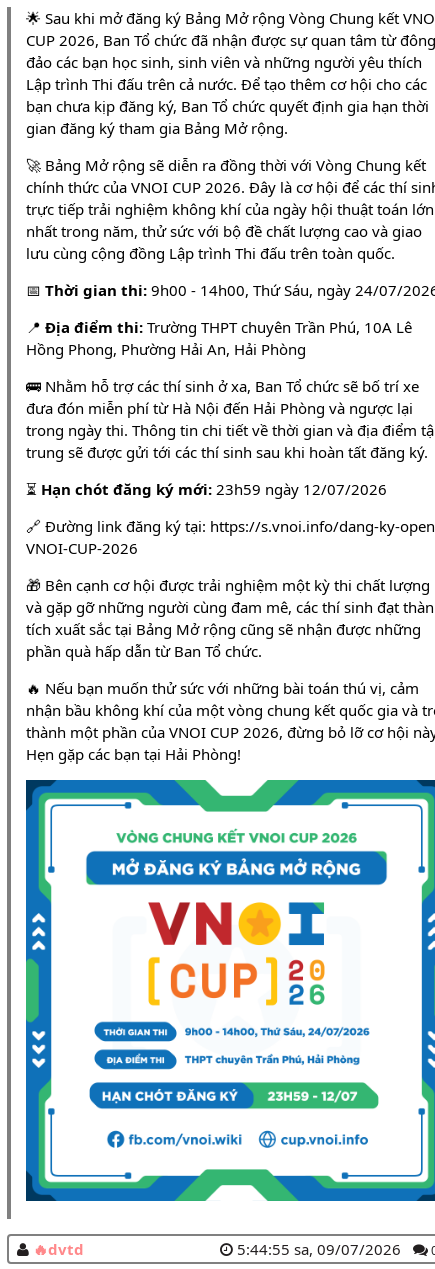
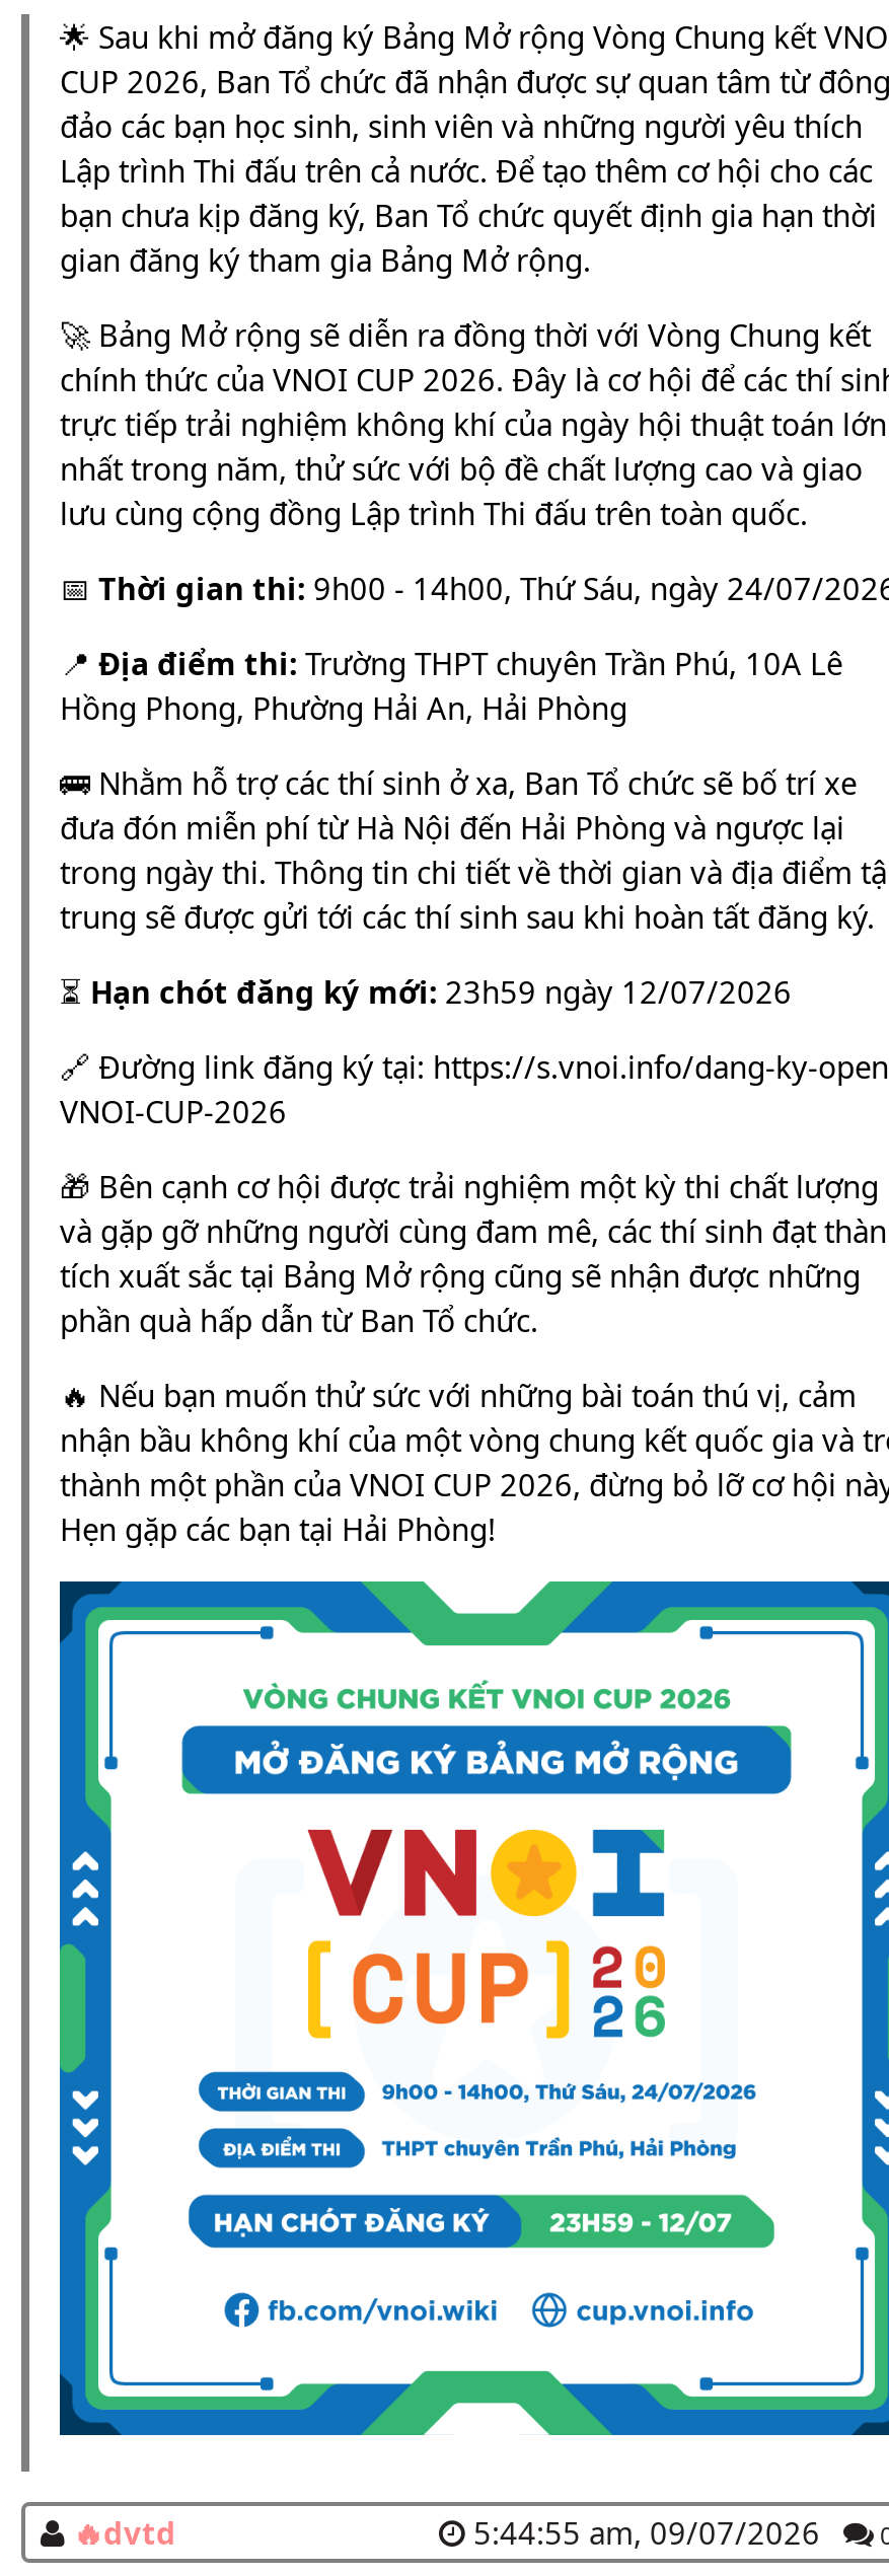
[237,1239,401,1259] 5:44:55 sa, 09/07/2026 -> [473,2512,820,2553] 5:44:55 am, 09/07/2026

